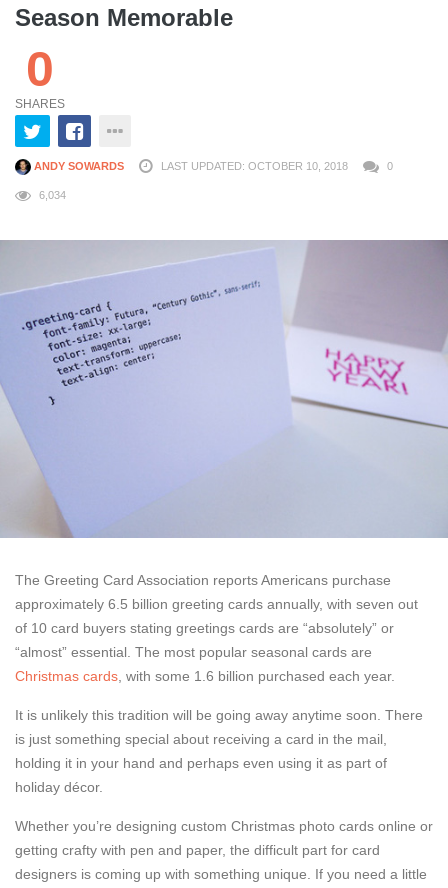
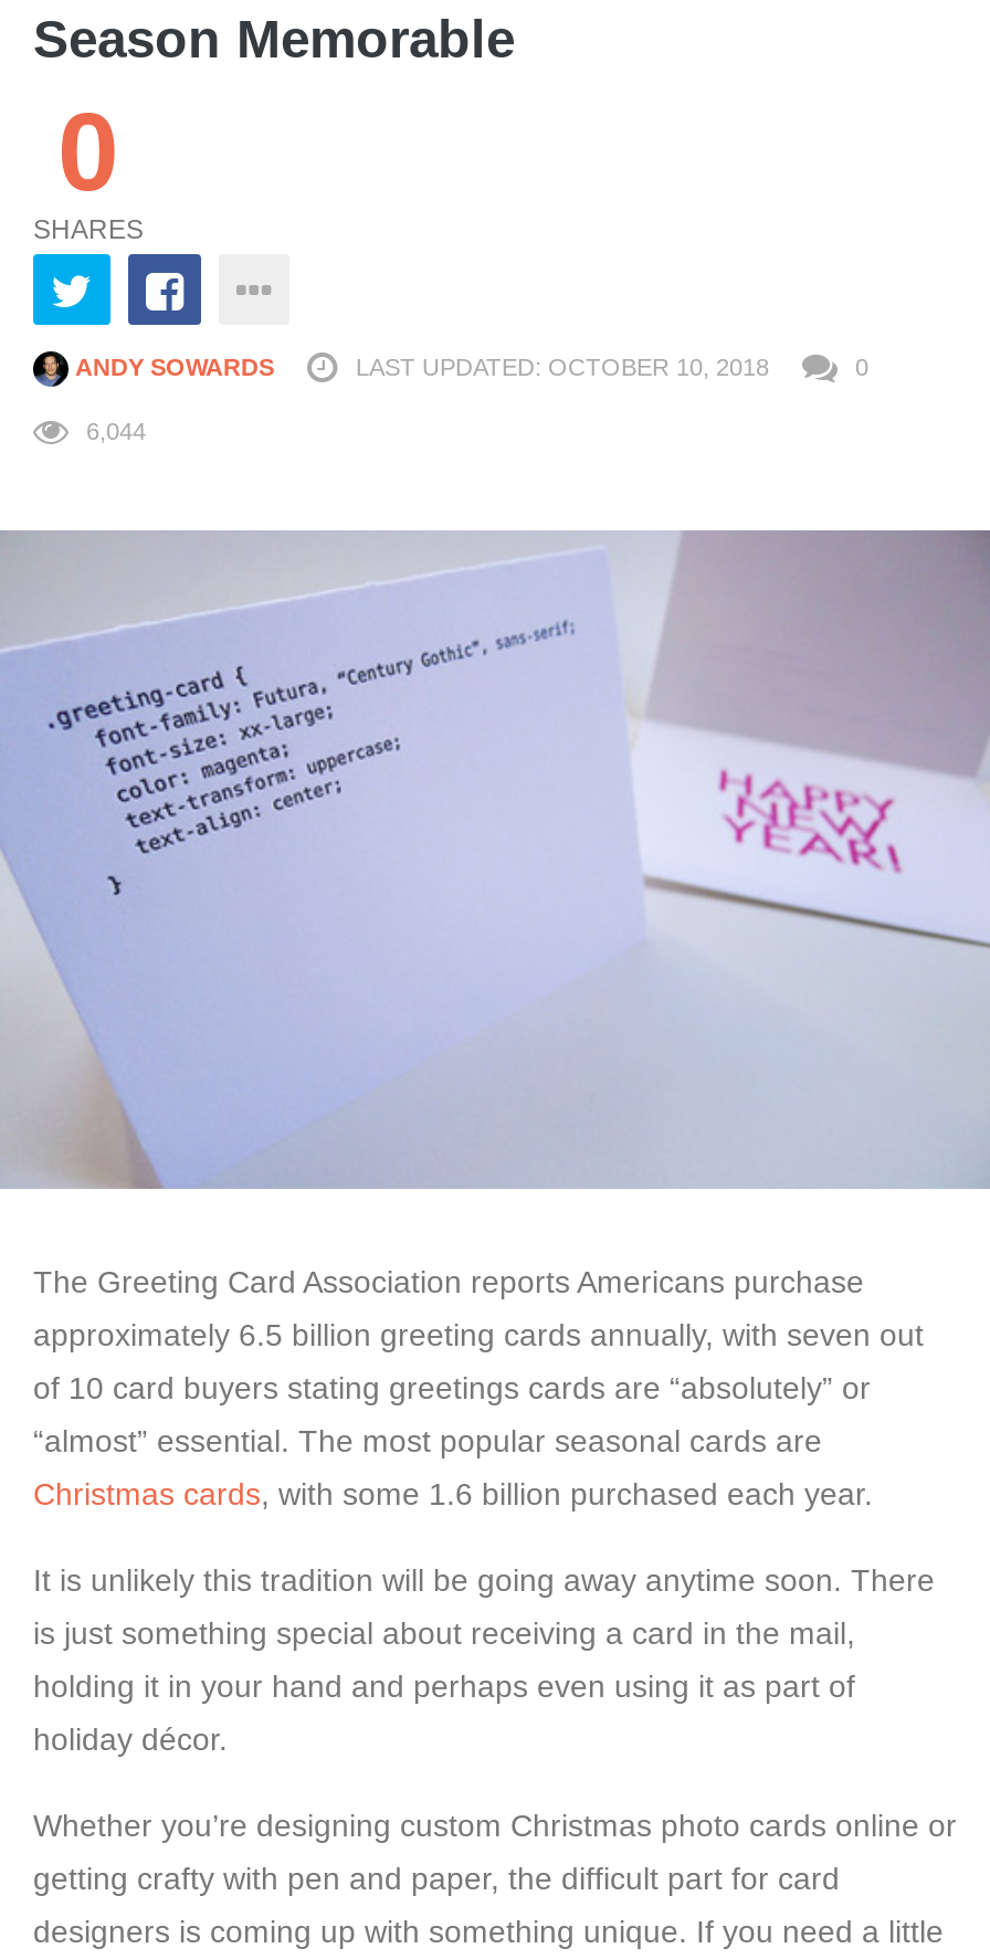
[36,189,66,201] 6,034 -> [80,418,146,444] 6,044

